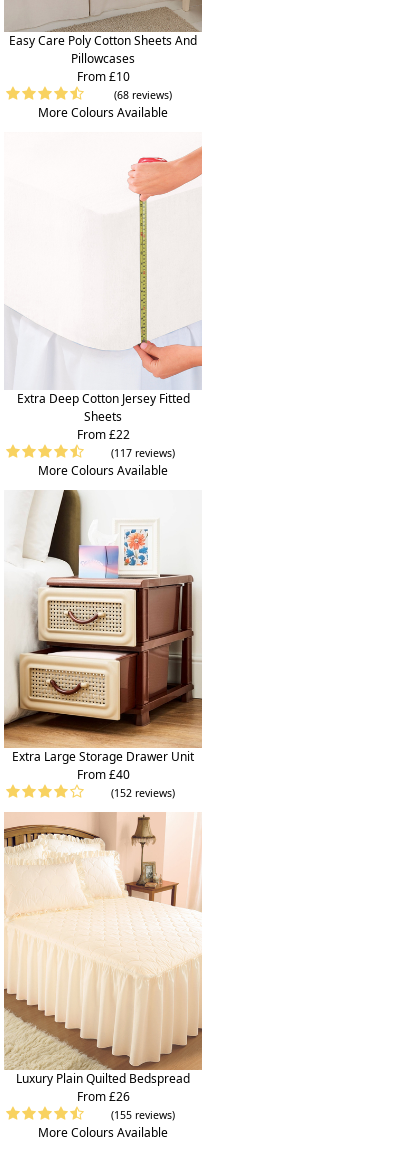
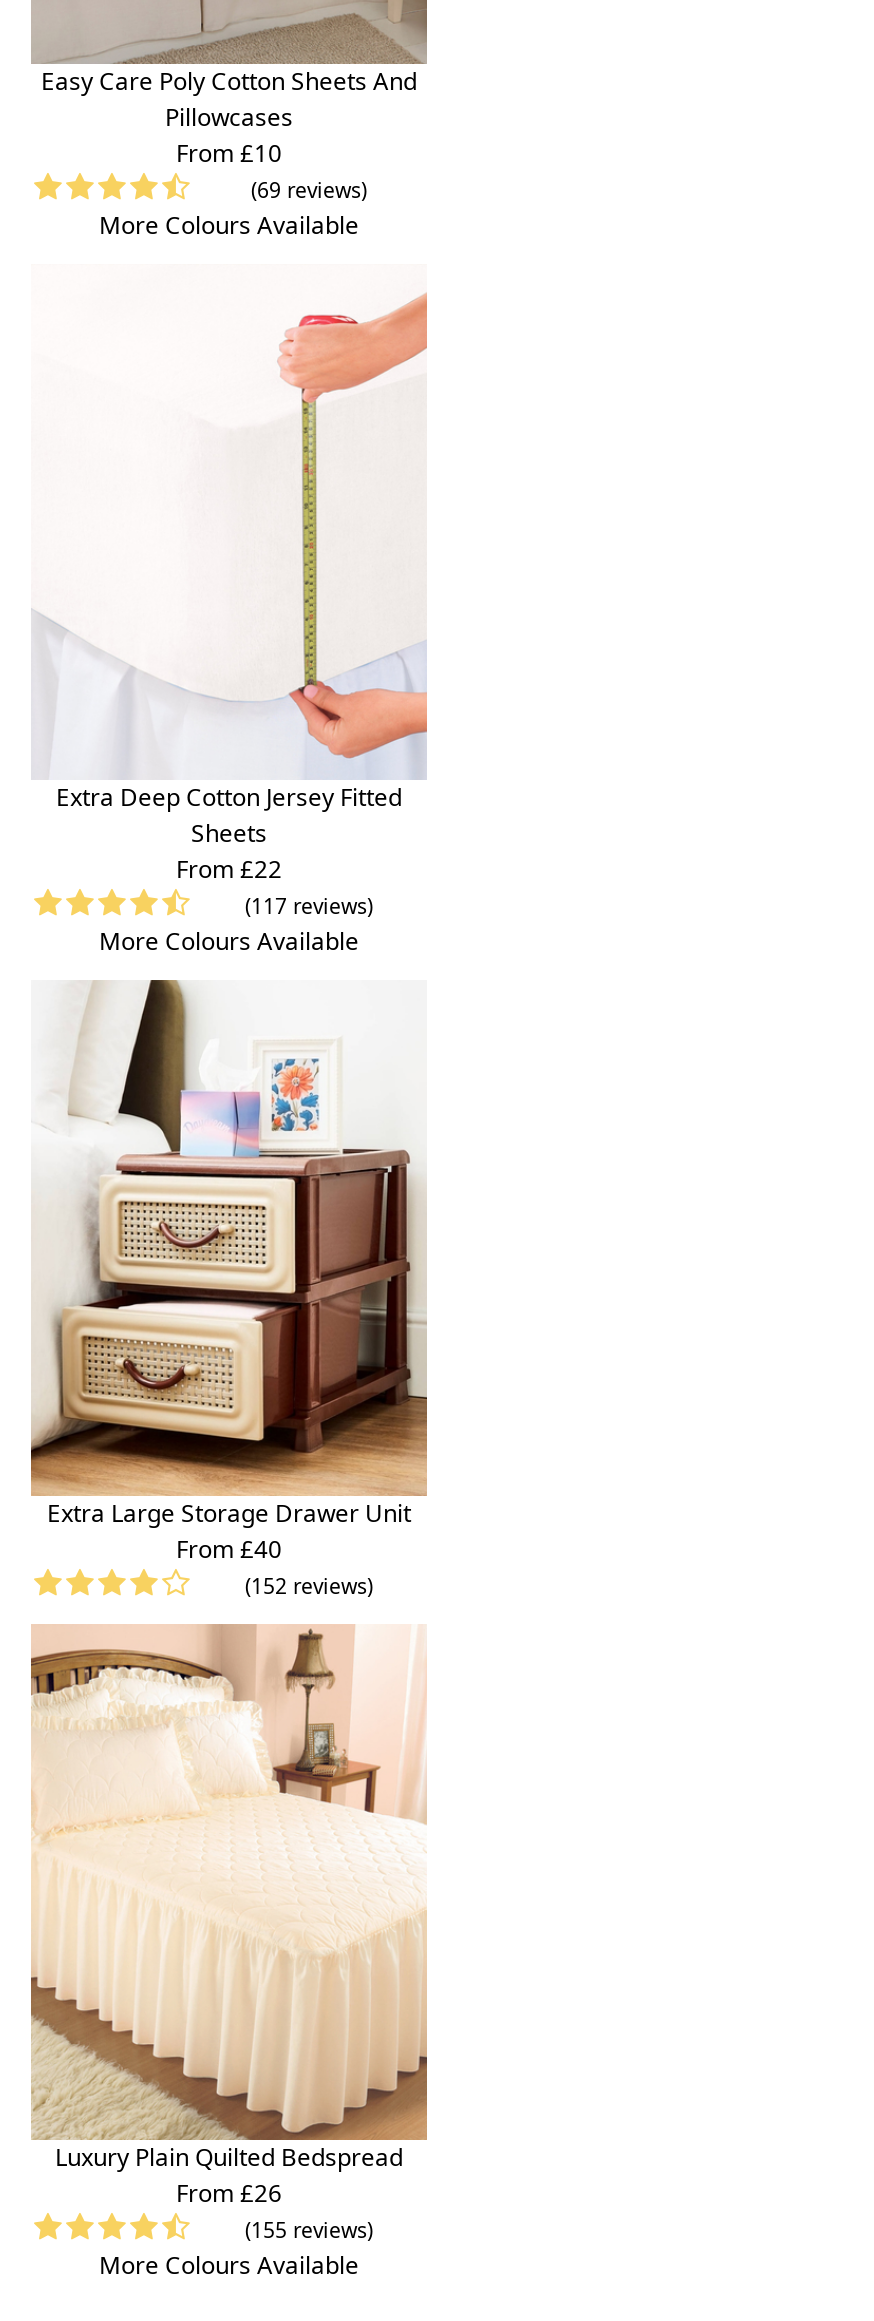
[114,87,172,101] (68 reviews) -> [251,175,367,203] (69 reviews)

